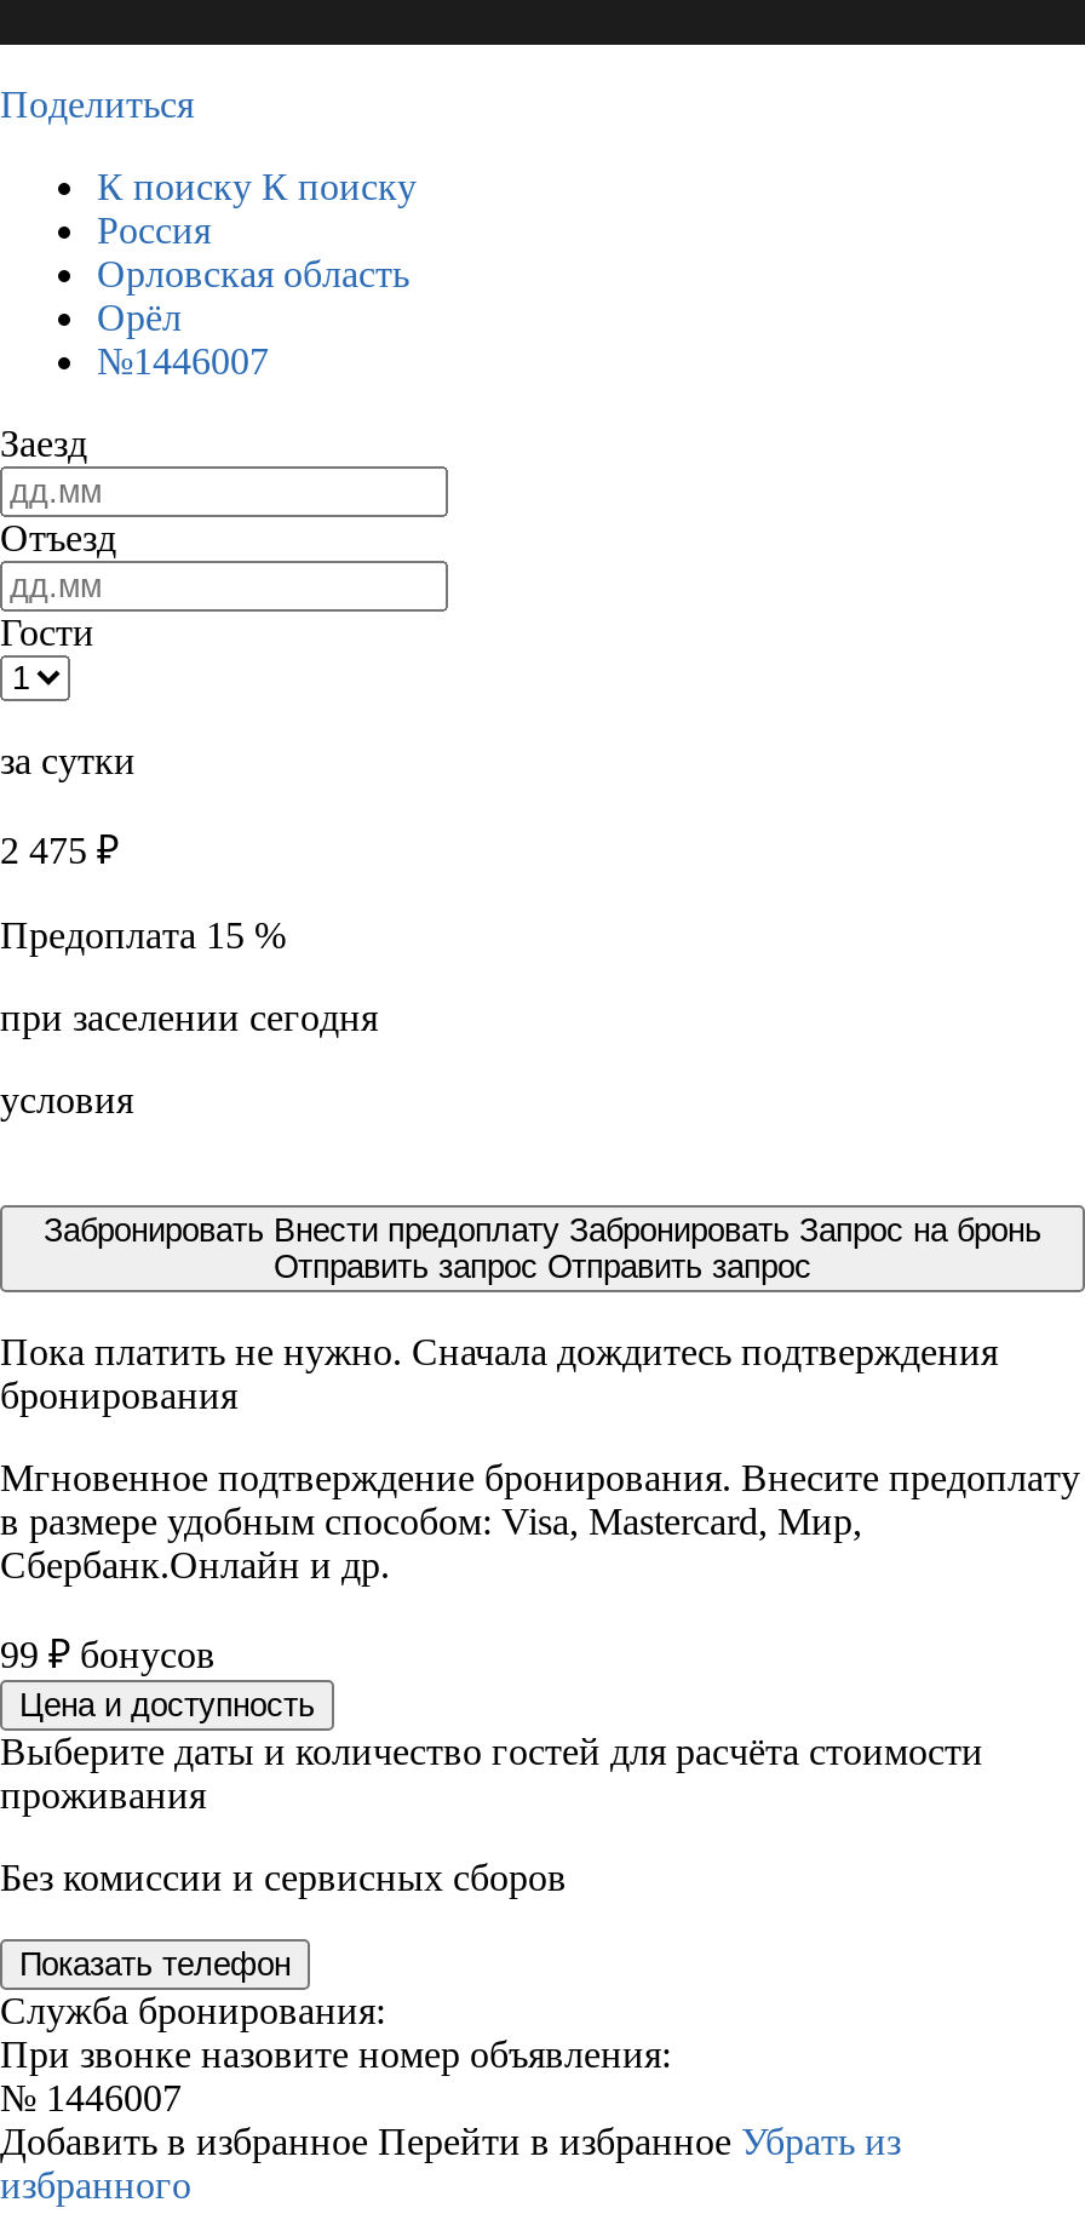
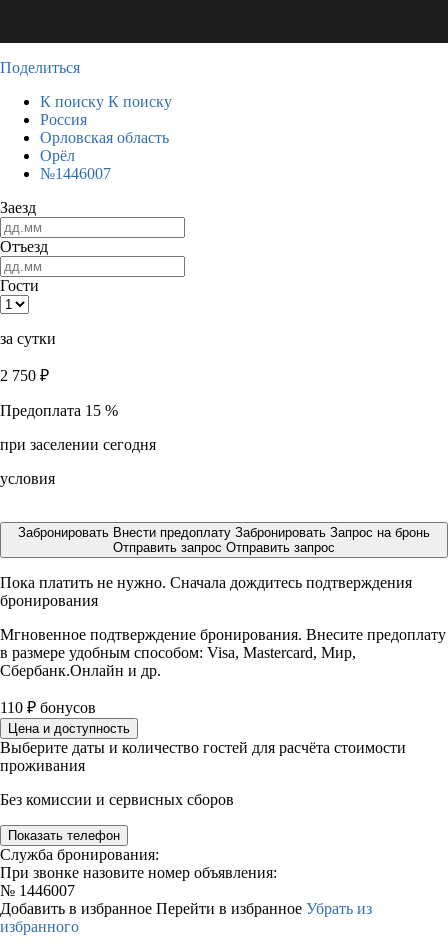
[0,830,119,871] 2 475 ₽ -> [0,367,49,384] 2 750 ₽
[0,1634,216,1675] 99 ₽ бонусов -> [0,699,96,716] 110 ₽ бонусов

